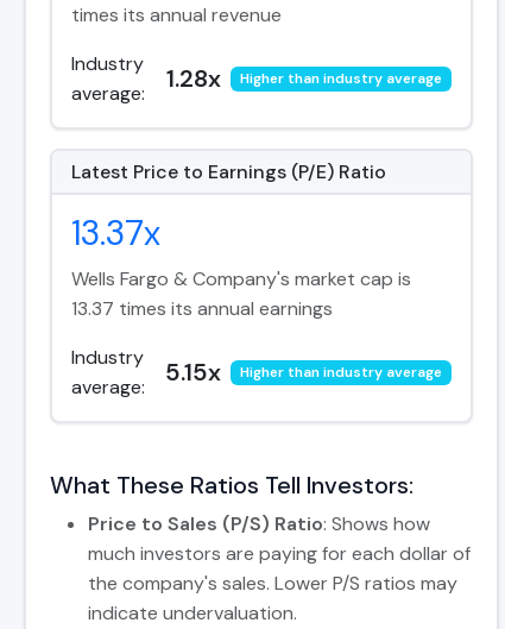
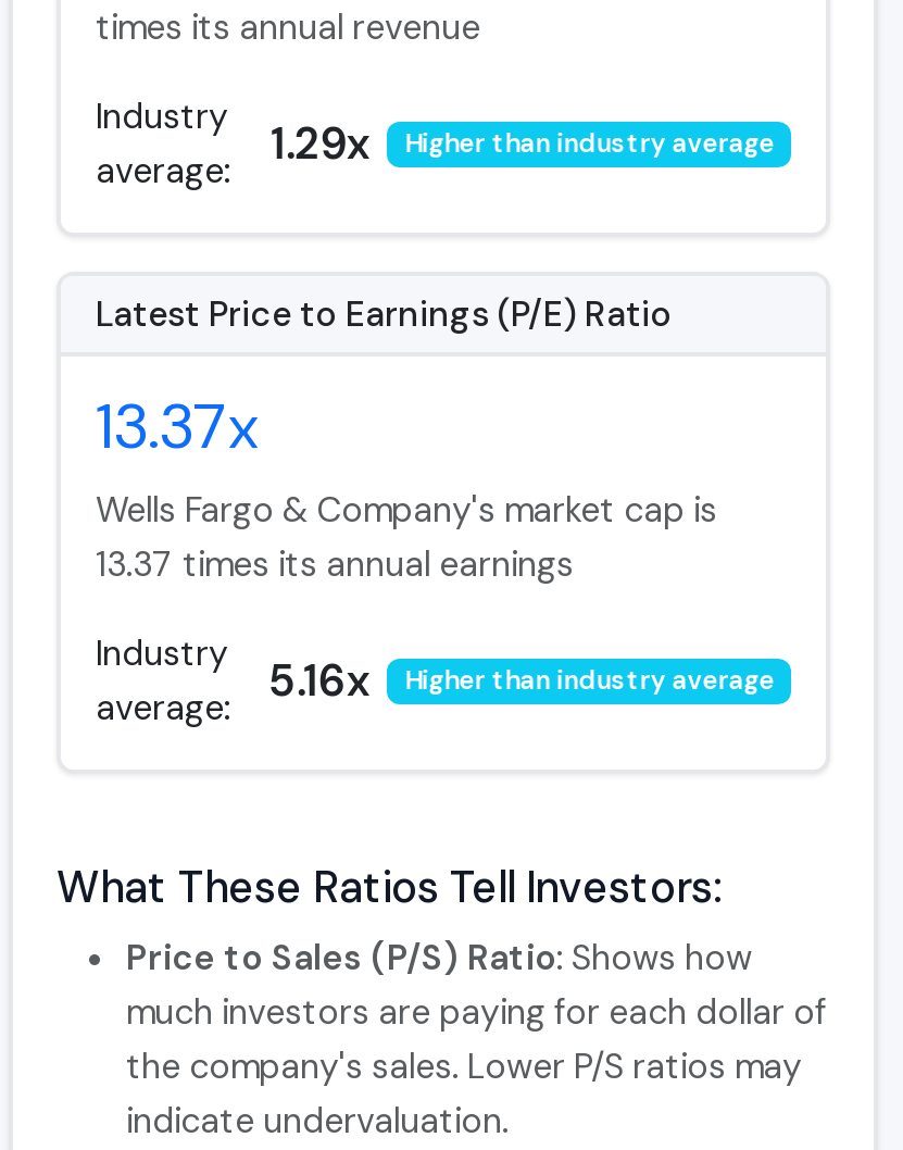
[71,52,442,106] Industry average: 1.28x Higher than industry average -> [96,94,774,194] Industry average: 1.29x Higher than industry average
[71,345,442,400] Industry average: 5.15x Higher than industry average -> [96,631,774,731] Industry average: 5.16x Higher than industry average

